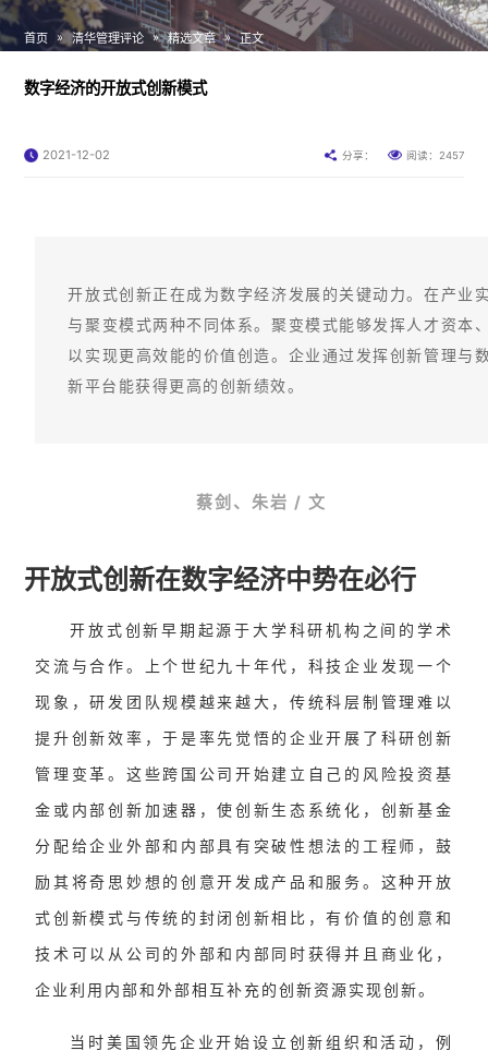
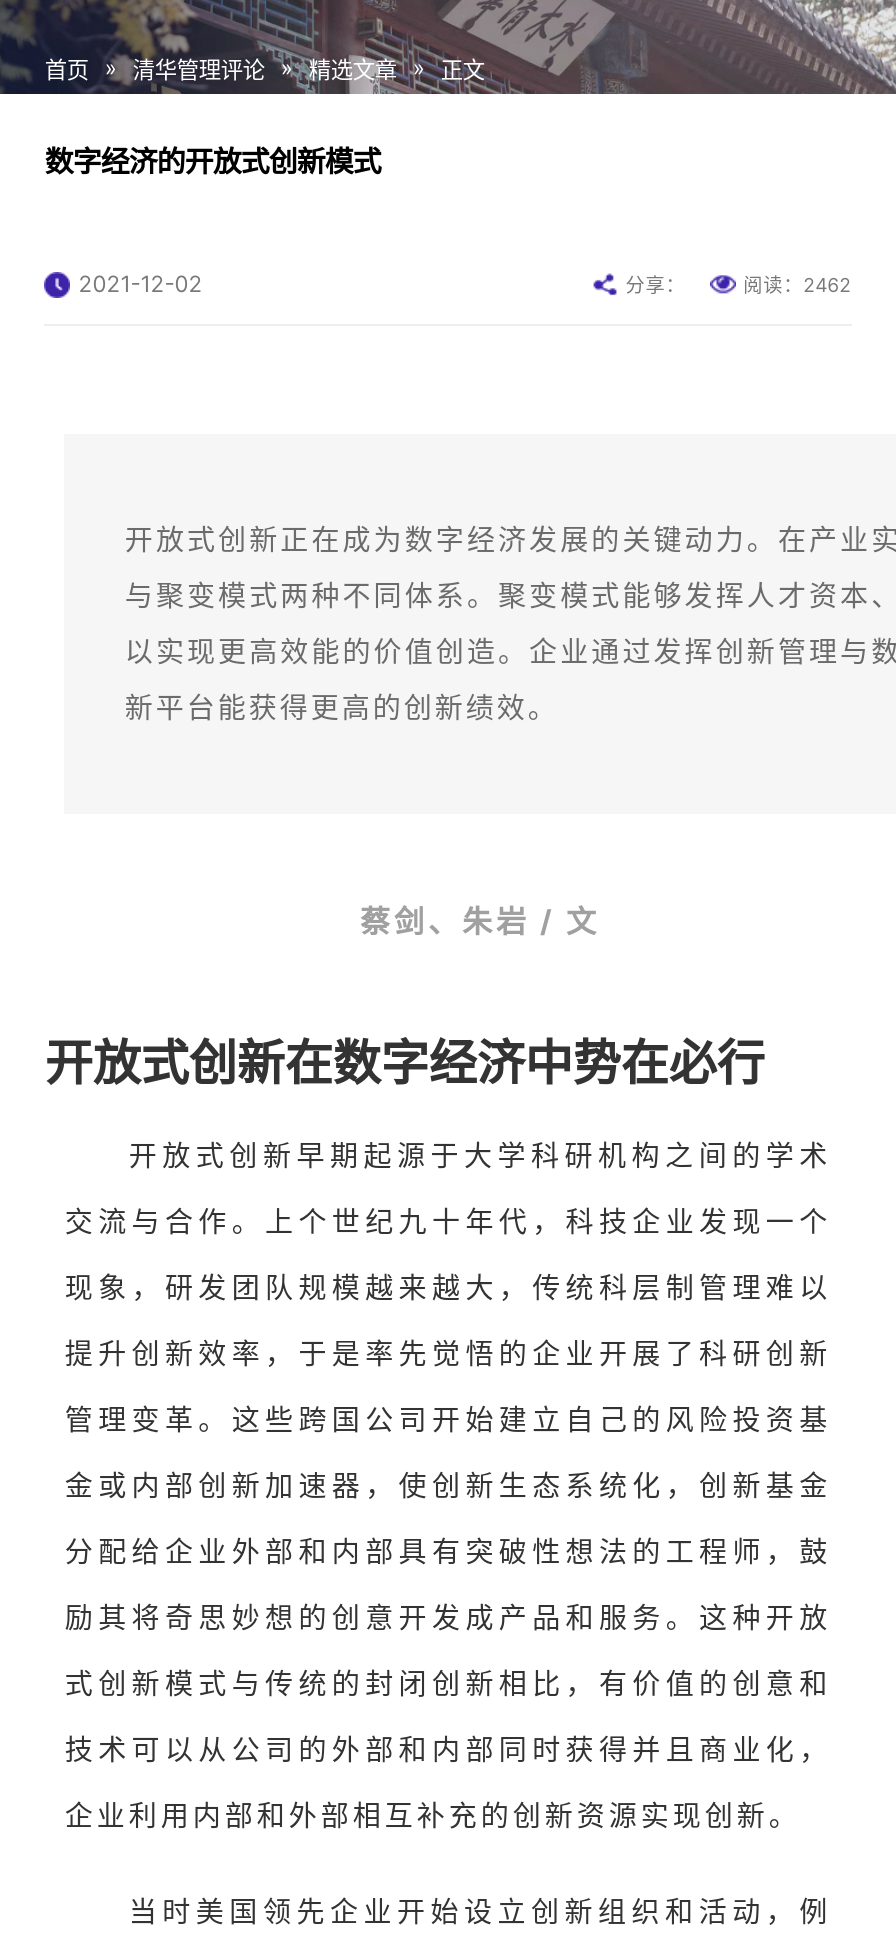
[406,149,464,162] 阅读：2457 -> [743,274,851,297] 阅读：2462

